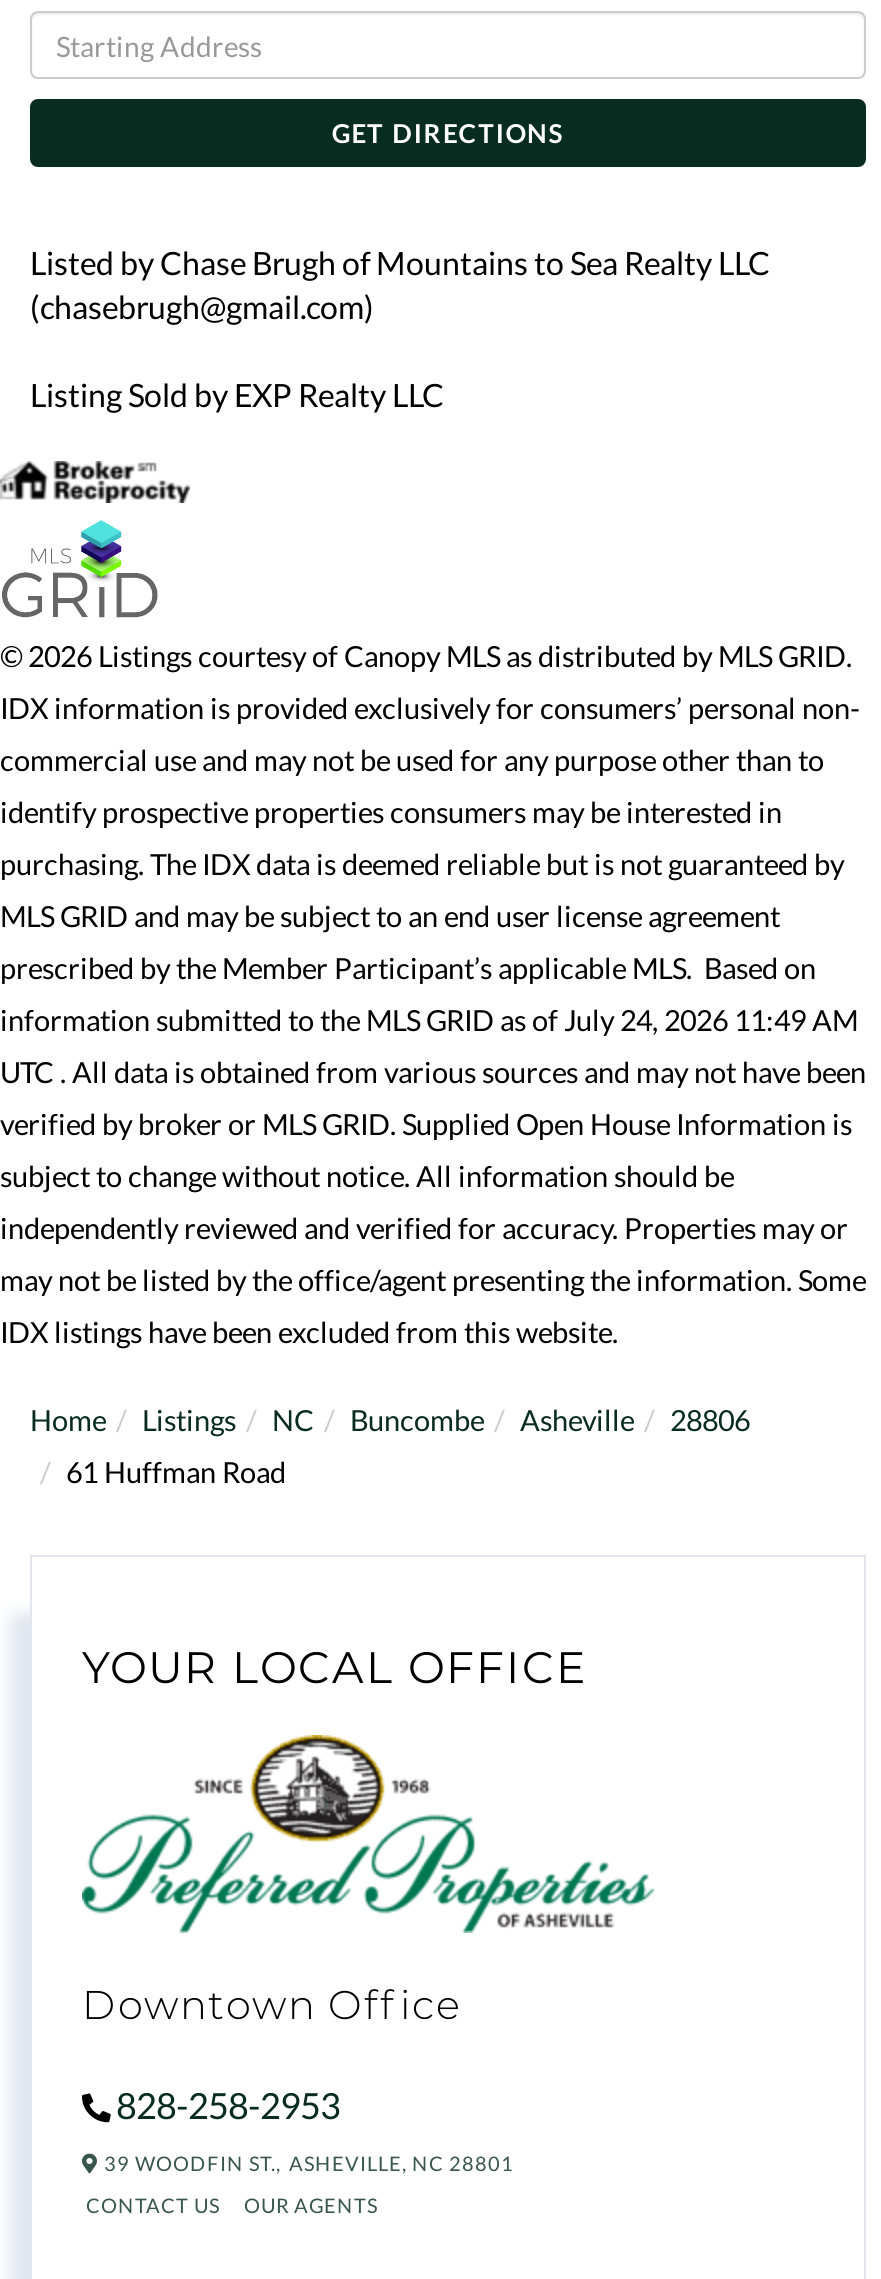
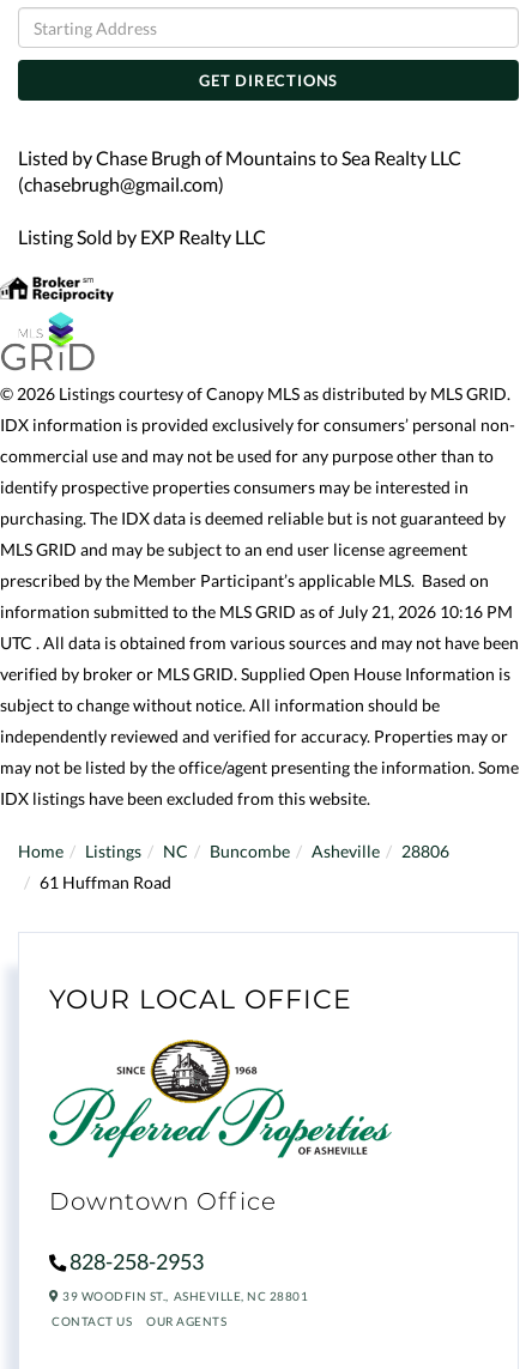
[0,1004,858,1038] information submitted to the MLS GRID as of July 24, 2026 11:49 AM -> [0,602,513,622] information submitted to the MLS GRID as of July 21, 2026 10:16 PM

